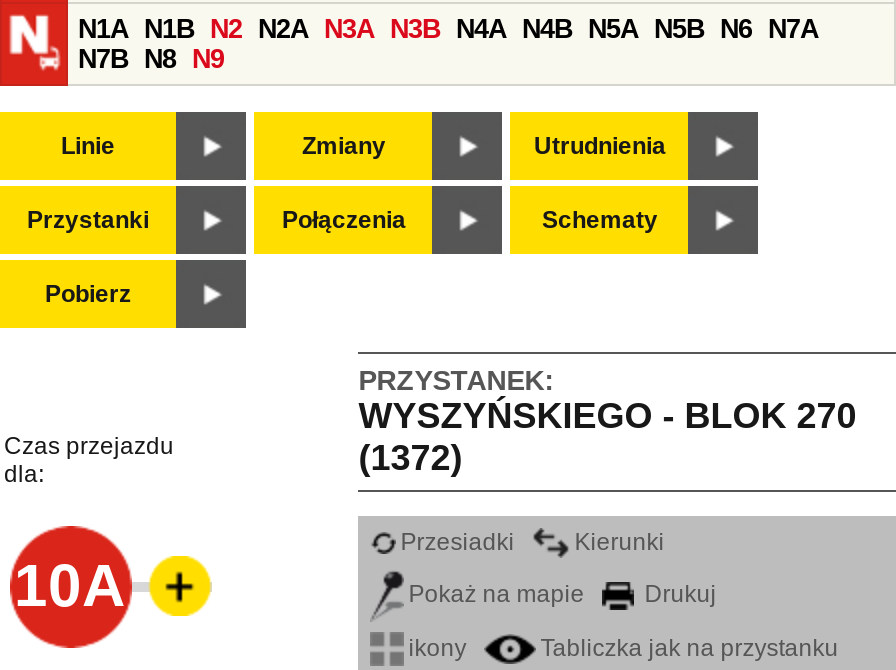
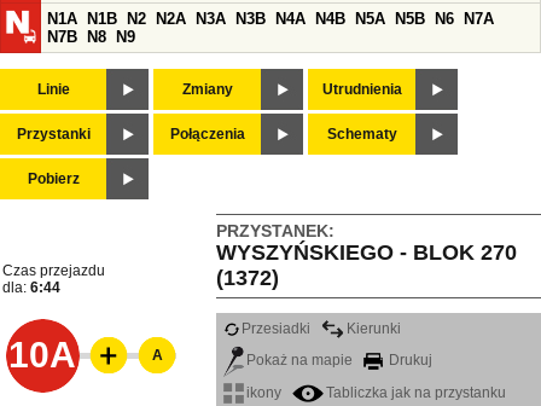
[4,460,44,488] dla: -> [2,279,60,296] dla: 6:44
none -> [152,347,162,364] A

